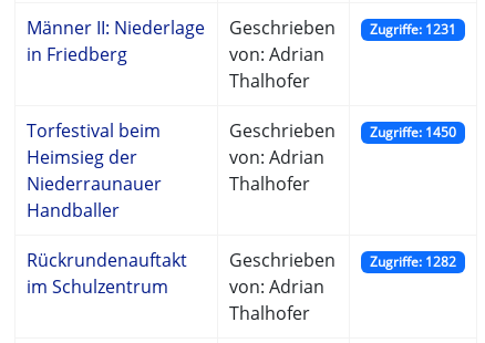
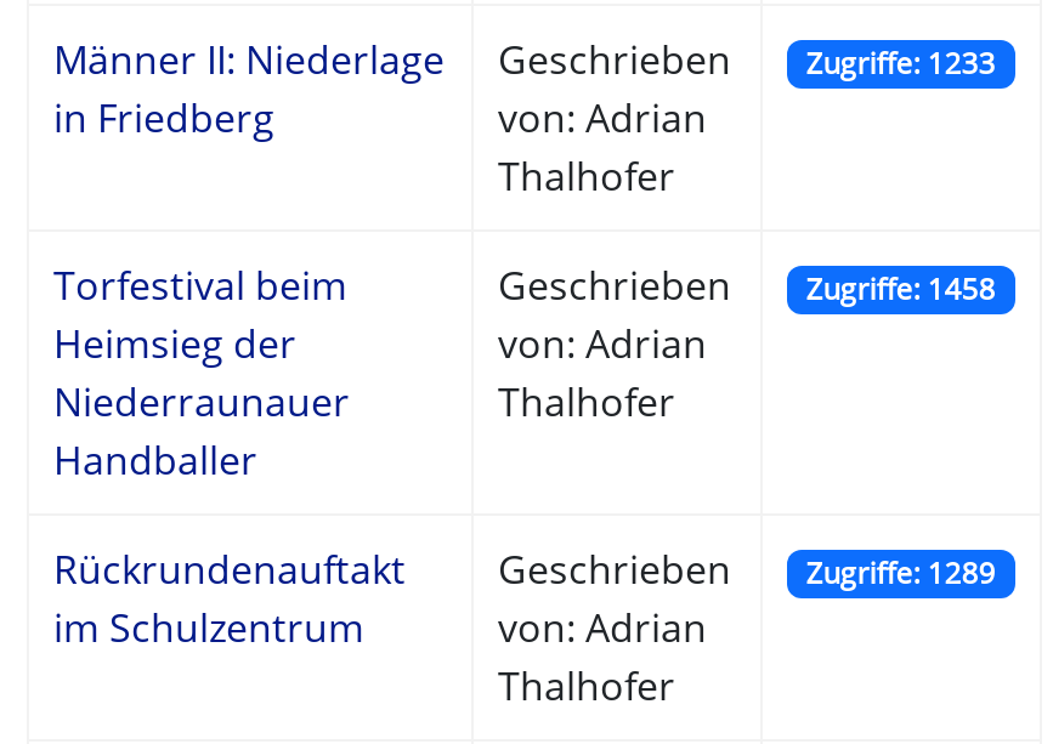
[27,15,456,40] Männer II: Niederlage Geschrieben Zugriffe: 1231 -> [53,33,995,86] Männer II: Niederlage Geschrieben Zugriffe: 1233
[229,118,456,143] Geschrieben Zugriffe: 1450 -> [498,259,995,312] Geschrieben Zugriffe: 1458
[27,248,456,272] Rückrundenauftakt Geschrieben Zugriffe: 1282 -> [53,543,995,596] Rückrundenauftakt Geschrieben Zugriffe: 1289

